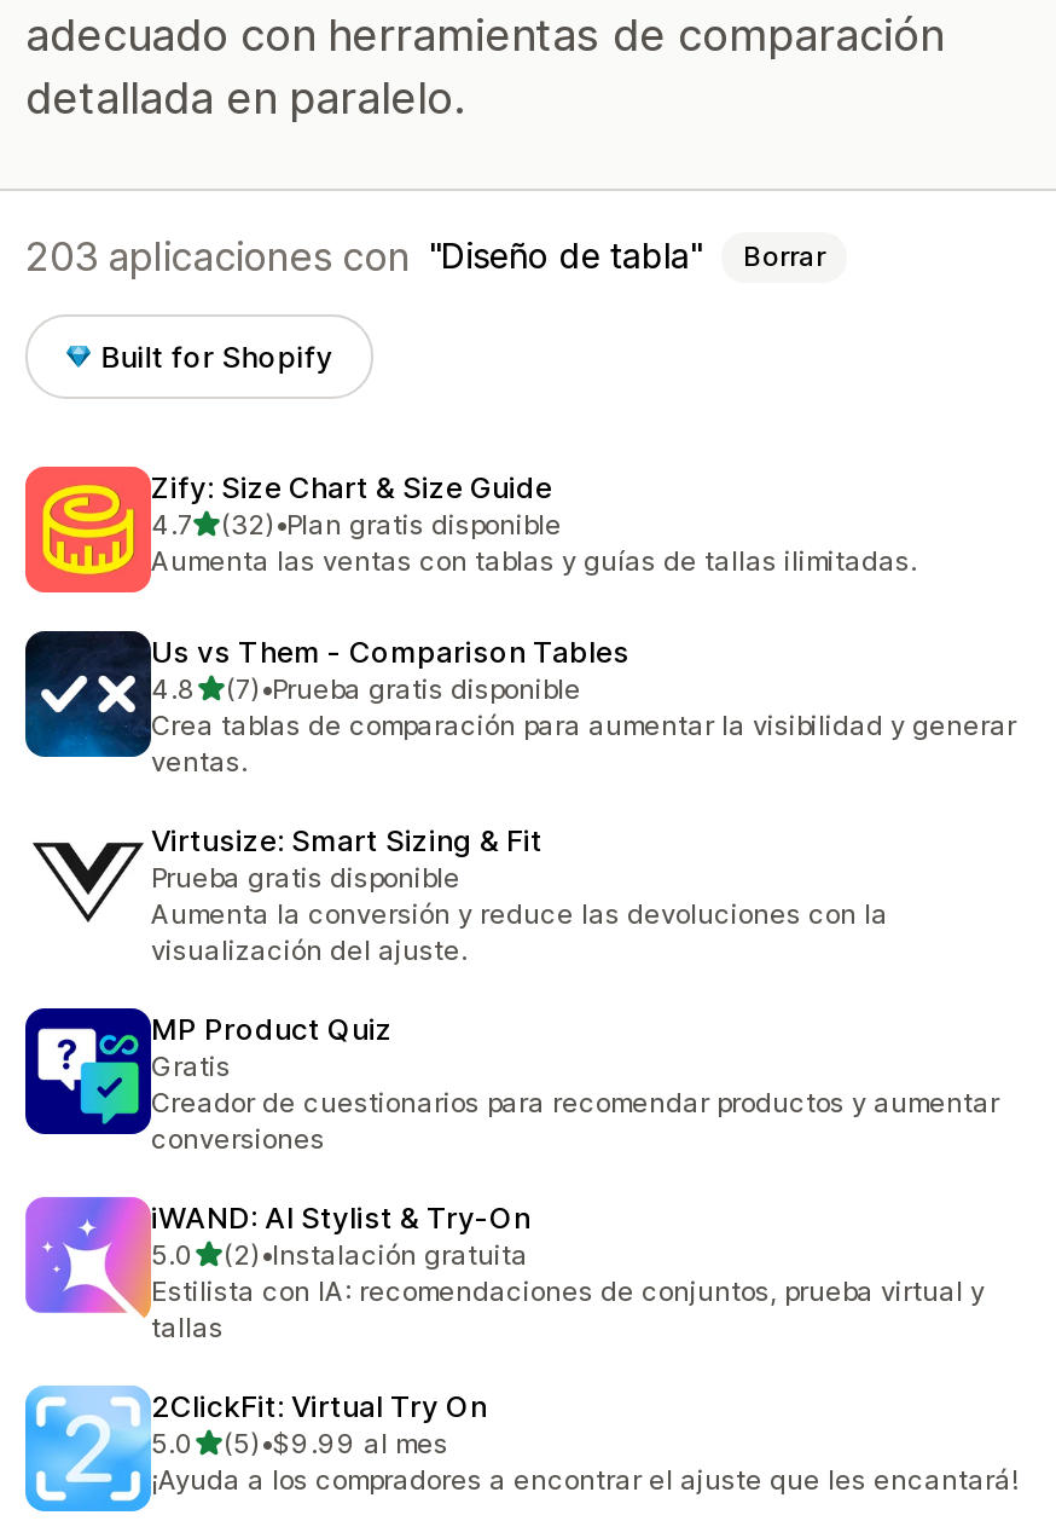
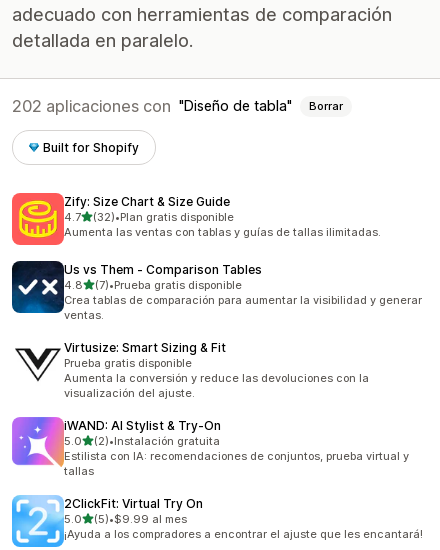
[25,232,410,281] 203 aplicaciones con -> [12,96,171,116] 202 aplicaciones con
[23,1006,999,1156] [image] | MP Product Quiz | Gratis | Creador de cuestionarios para recomendar productos y aumentar | conversiones -> none

